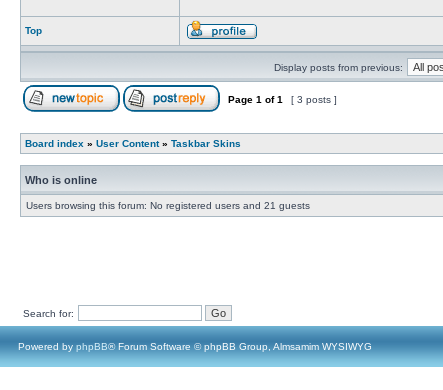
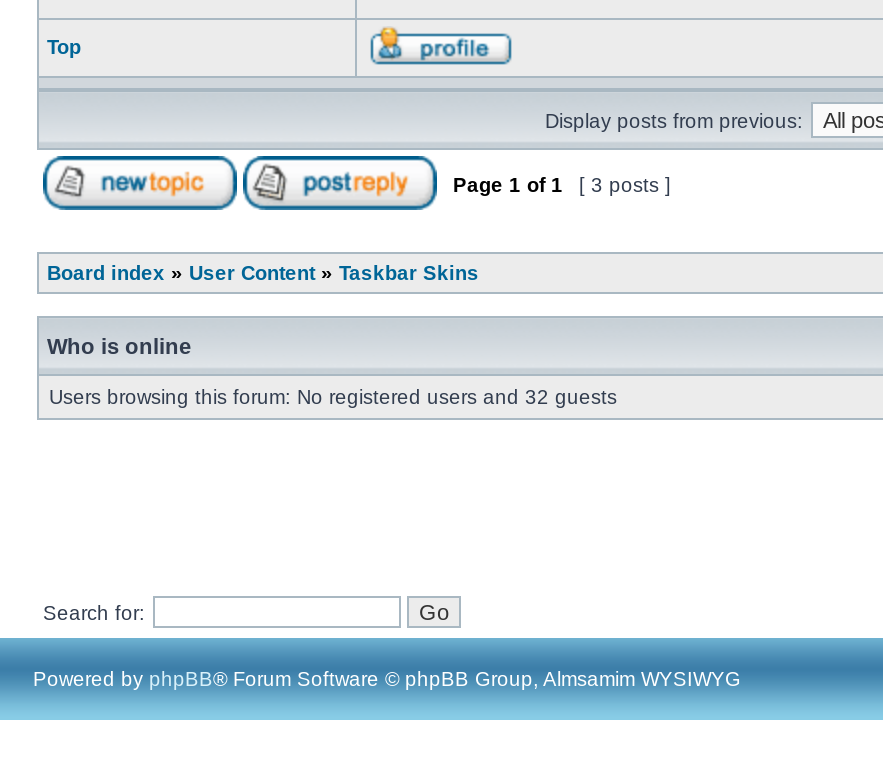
[26,200,310,211] Users browsing this forum: No registered users and 21 guests -> [49,386,617,408] Users browsing this forum: No registered users and 32 guests

